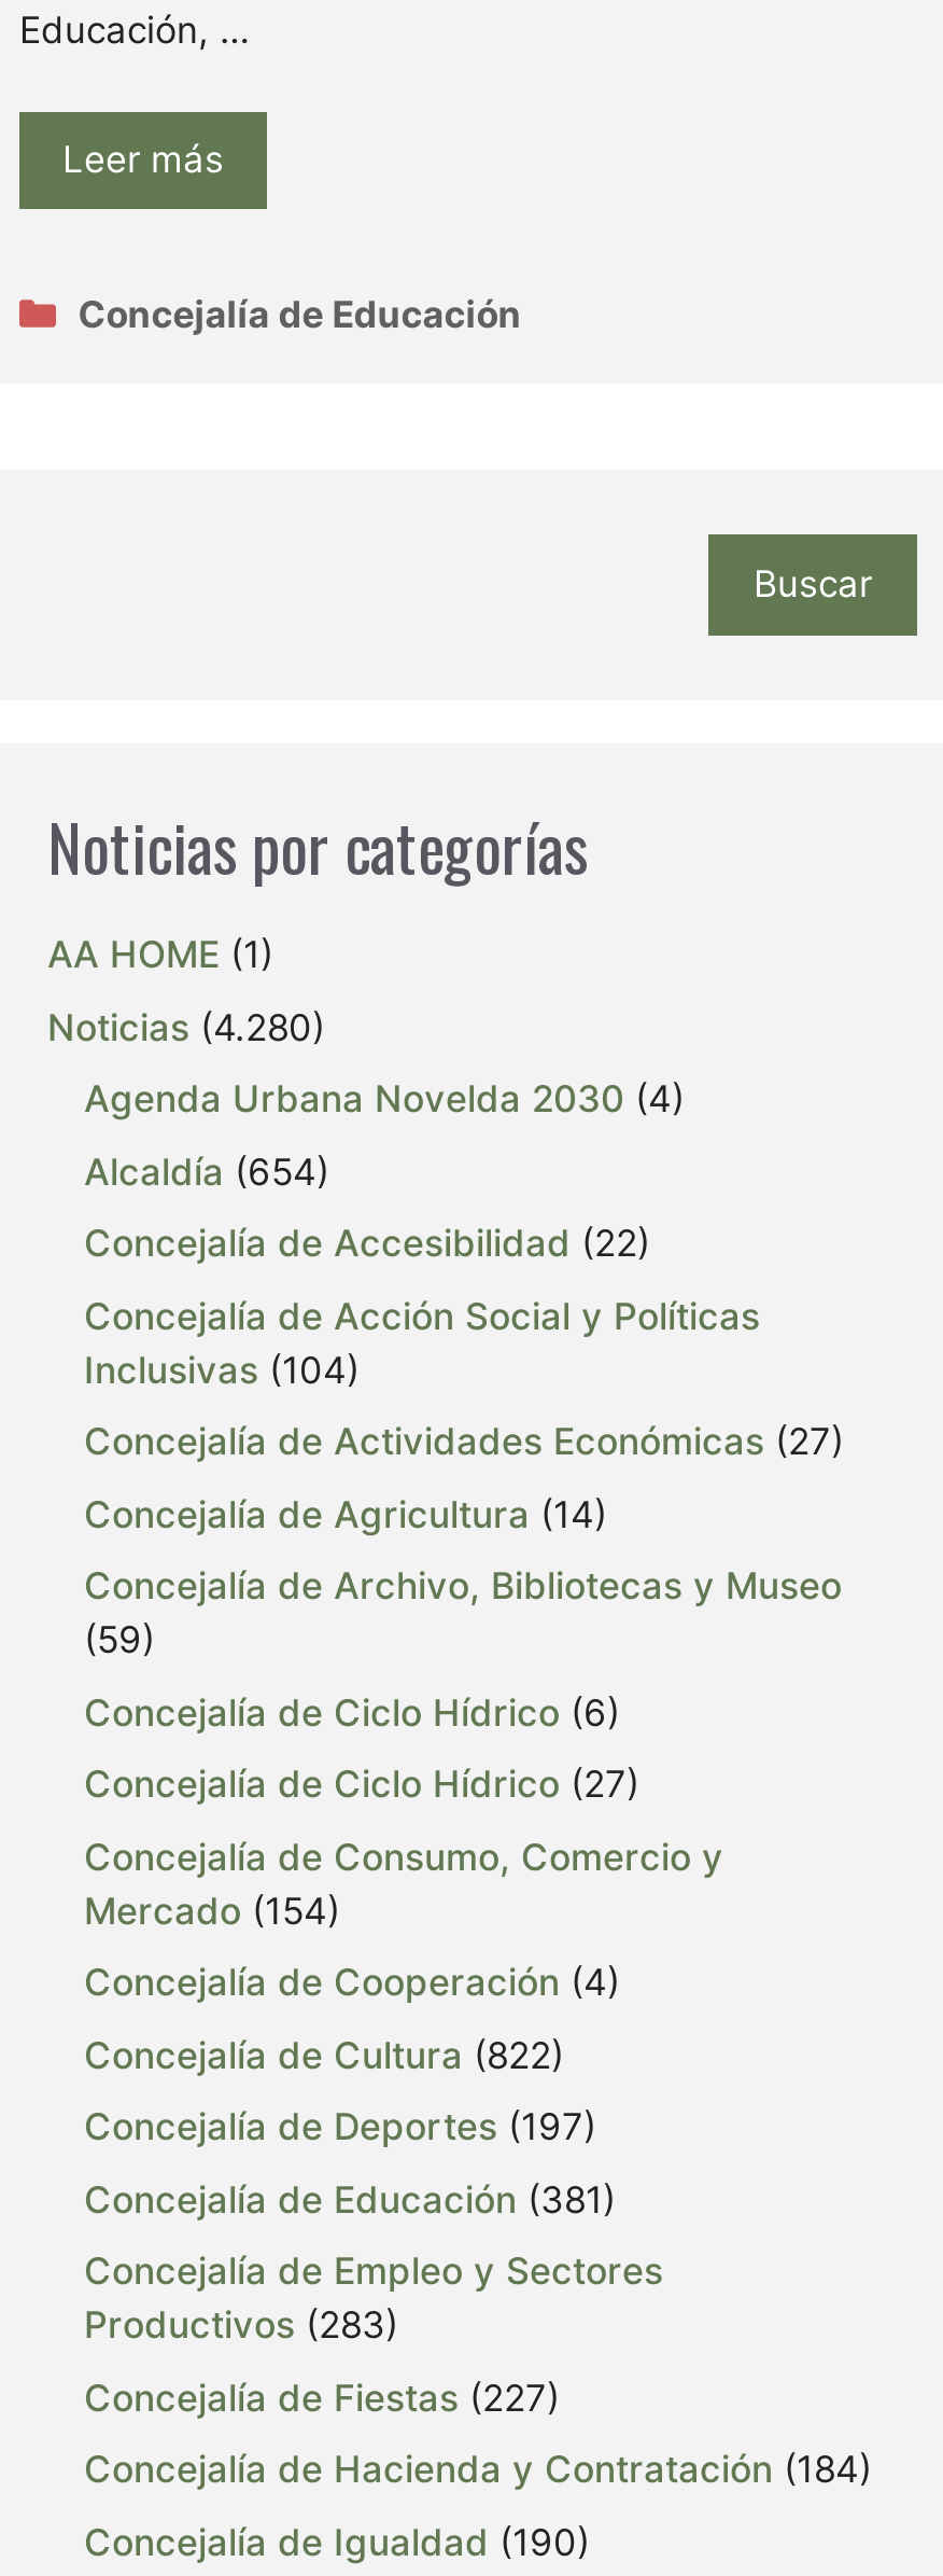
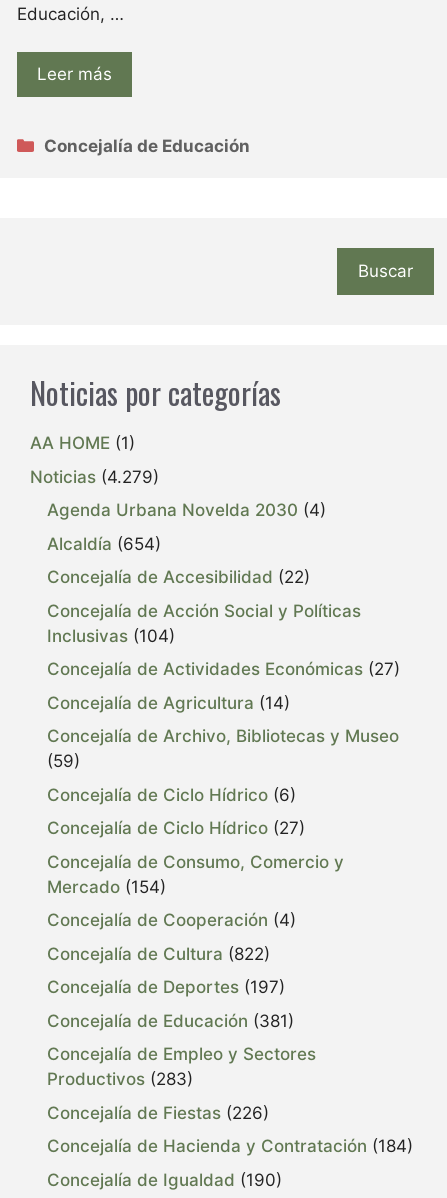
[47,1005,325,1048] Noticias (4.280) -> [30,467,159,487] Noticias (4.279)
[84,2376,560,2419] Concejalía de Fiestas (227) -> [47,1103,269,1123] Concejalía de Fiestas (226)

